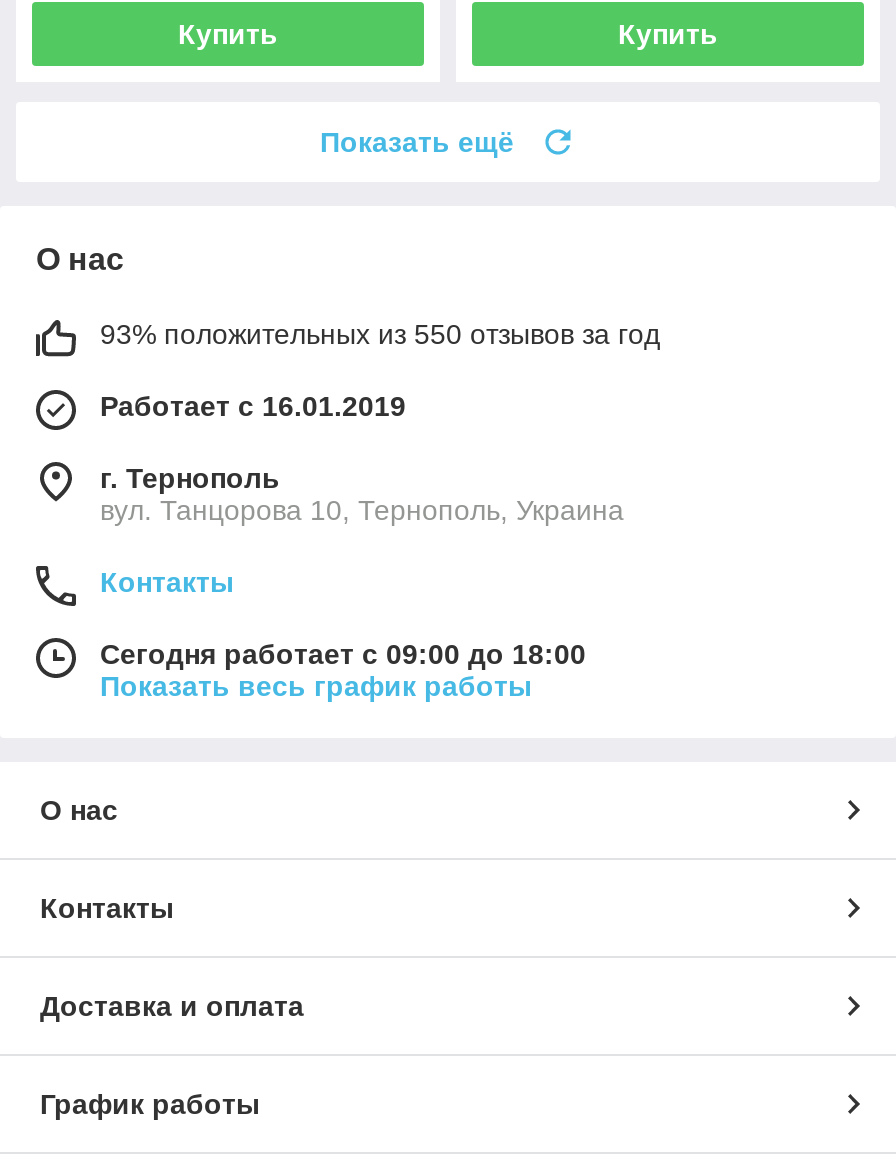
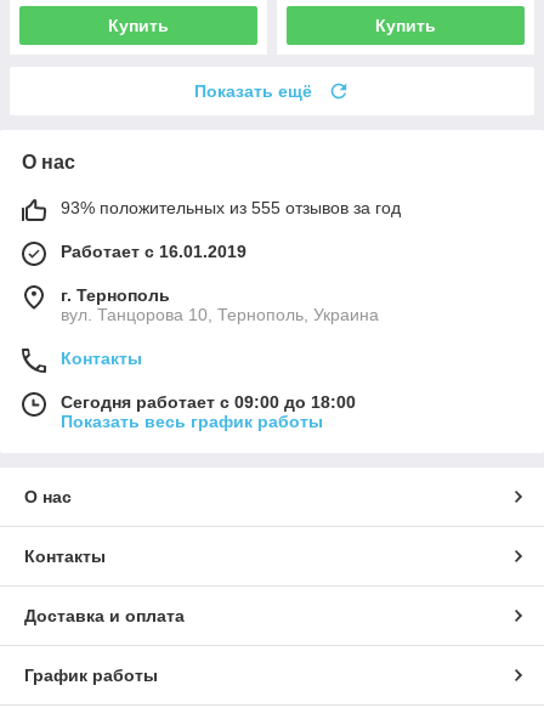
[100,319,660,351] 93% положительных из 550 отзывов за год -> [61,199,401,218] 93% положительных из 555 отзывов за год

